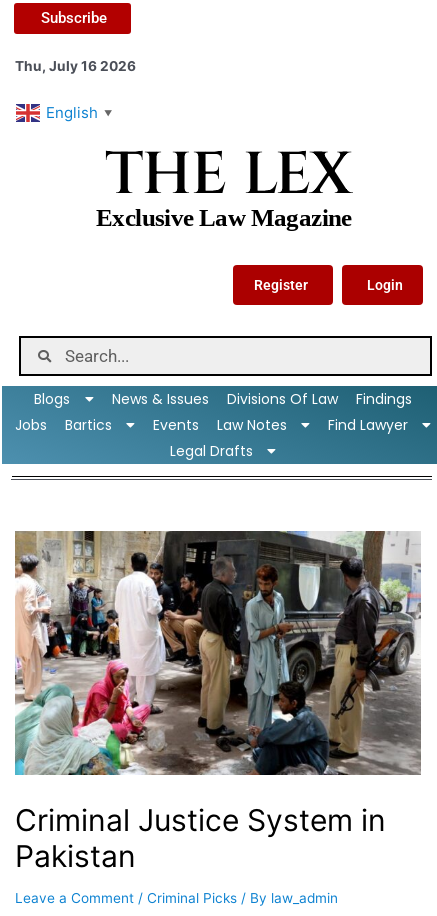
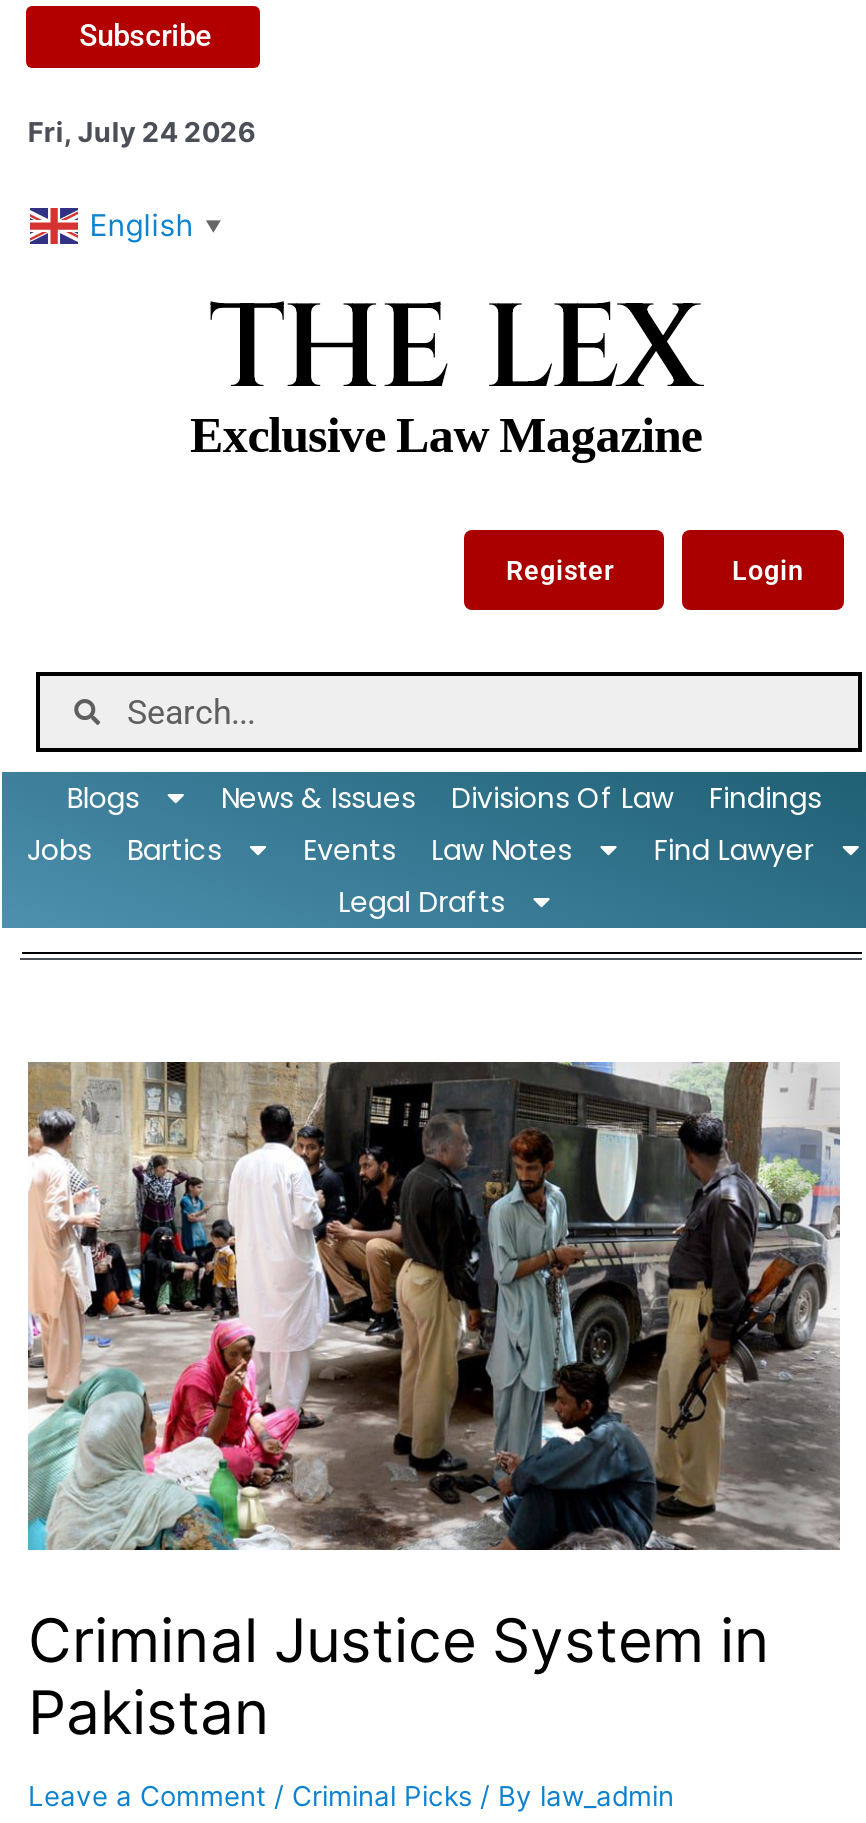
[15,58,136,74] Thu, July 16 2026 -> [28,116,256,148] Fri, July 24 2026

